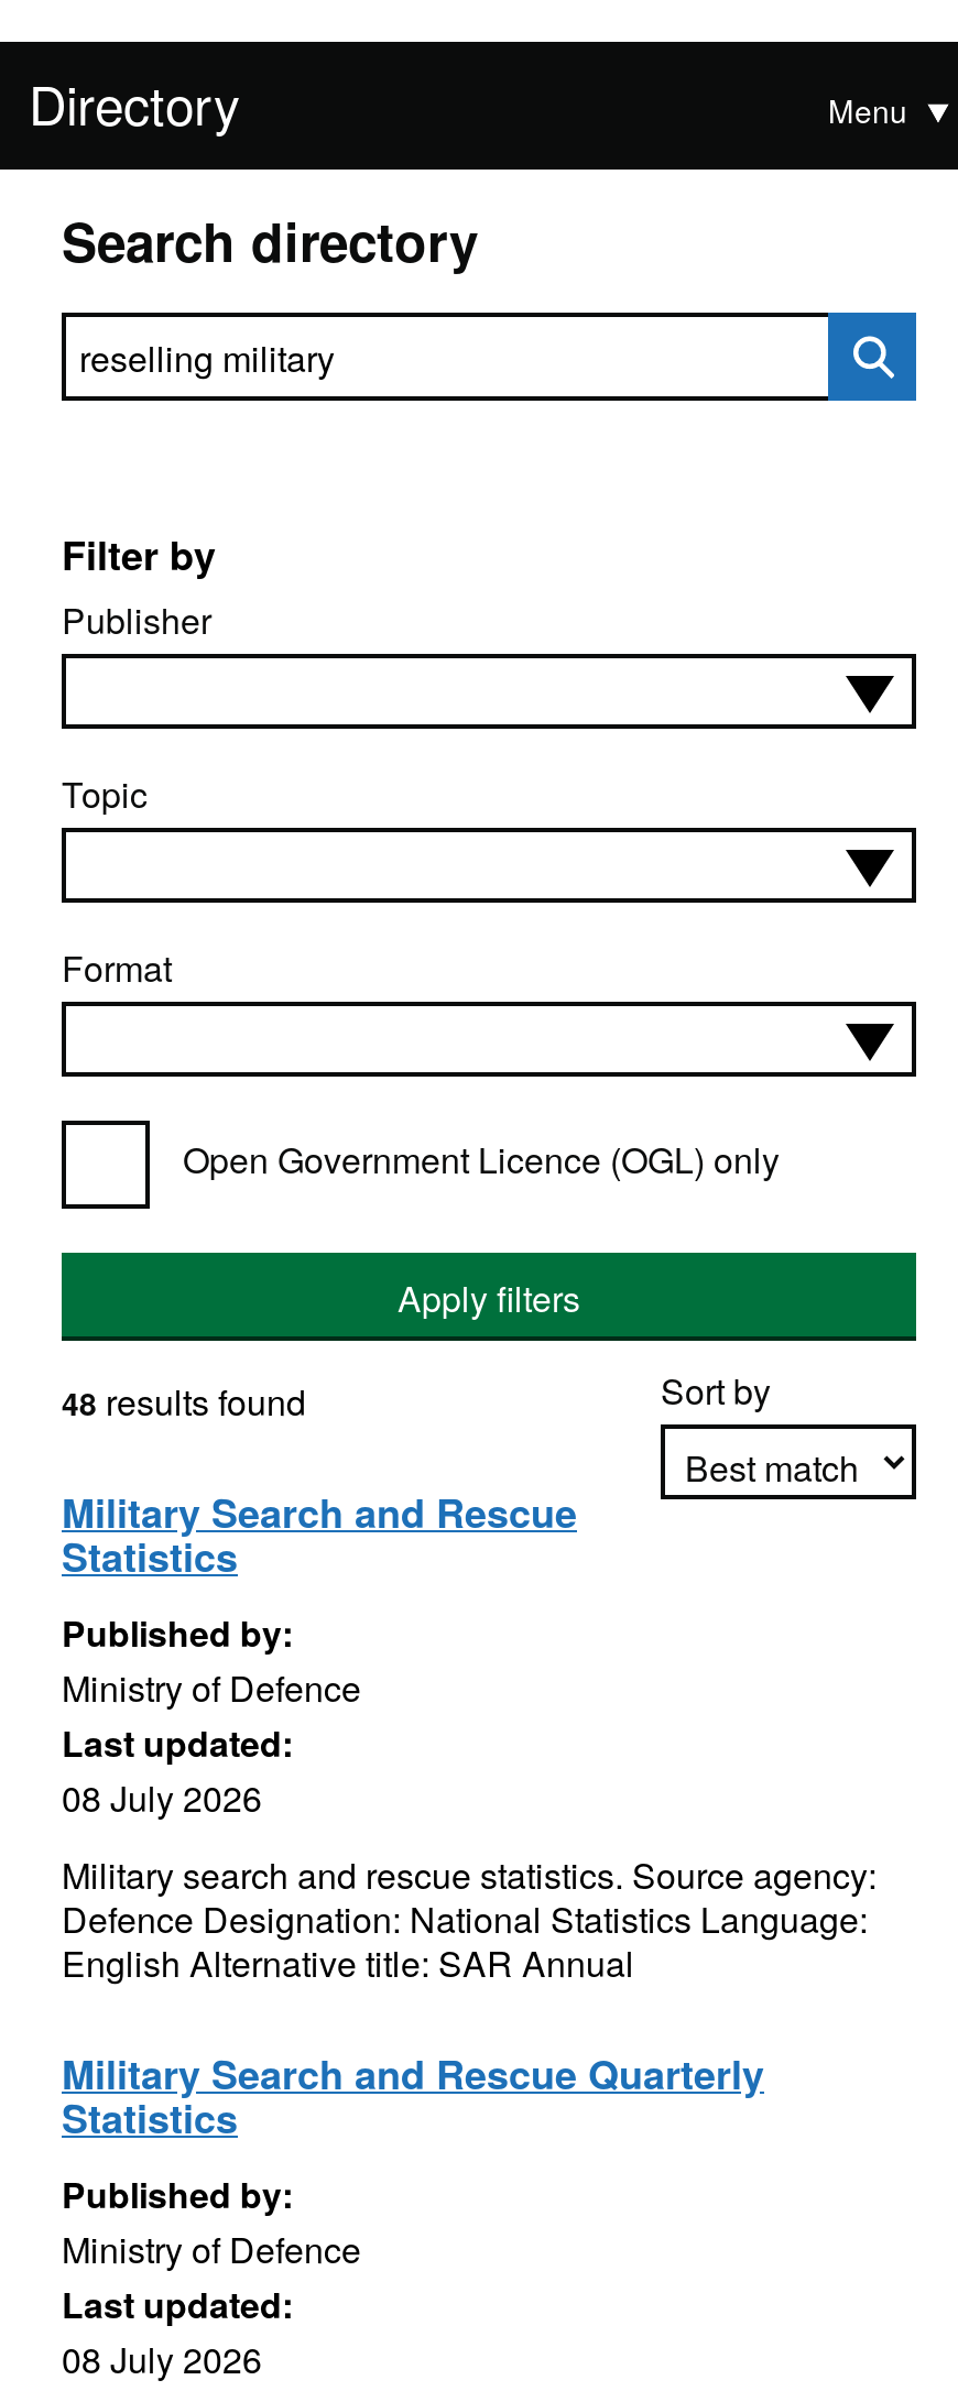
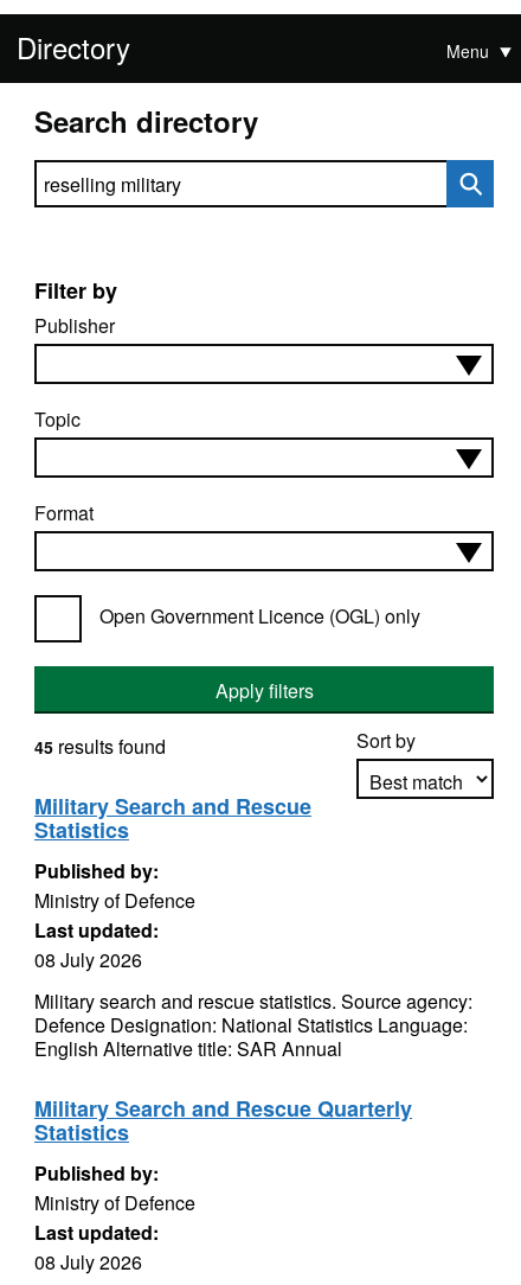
[62,1376,306,1427] 48 results found -> [34,733,166,760] 45 results found

